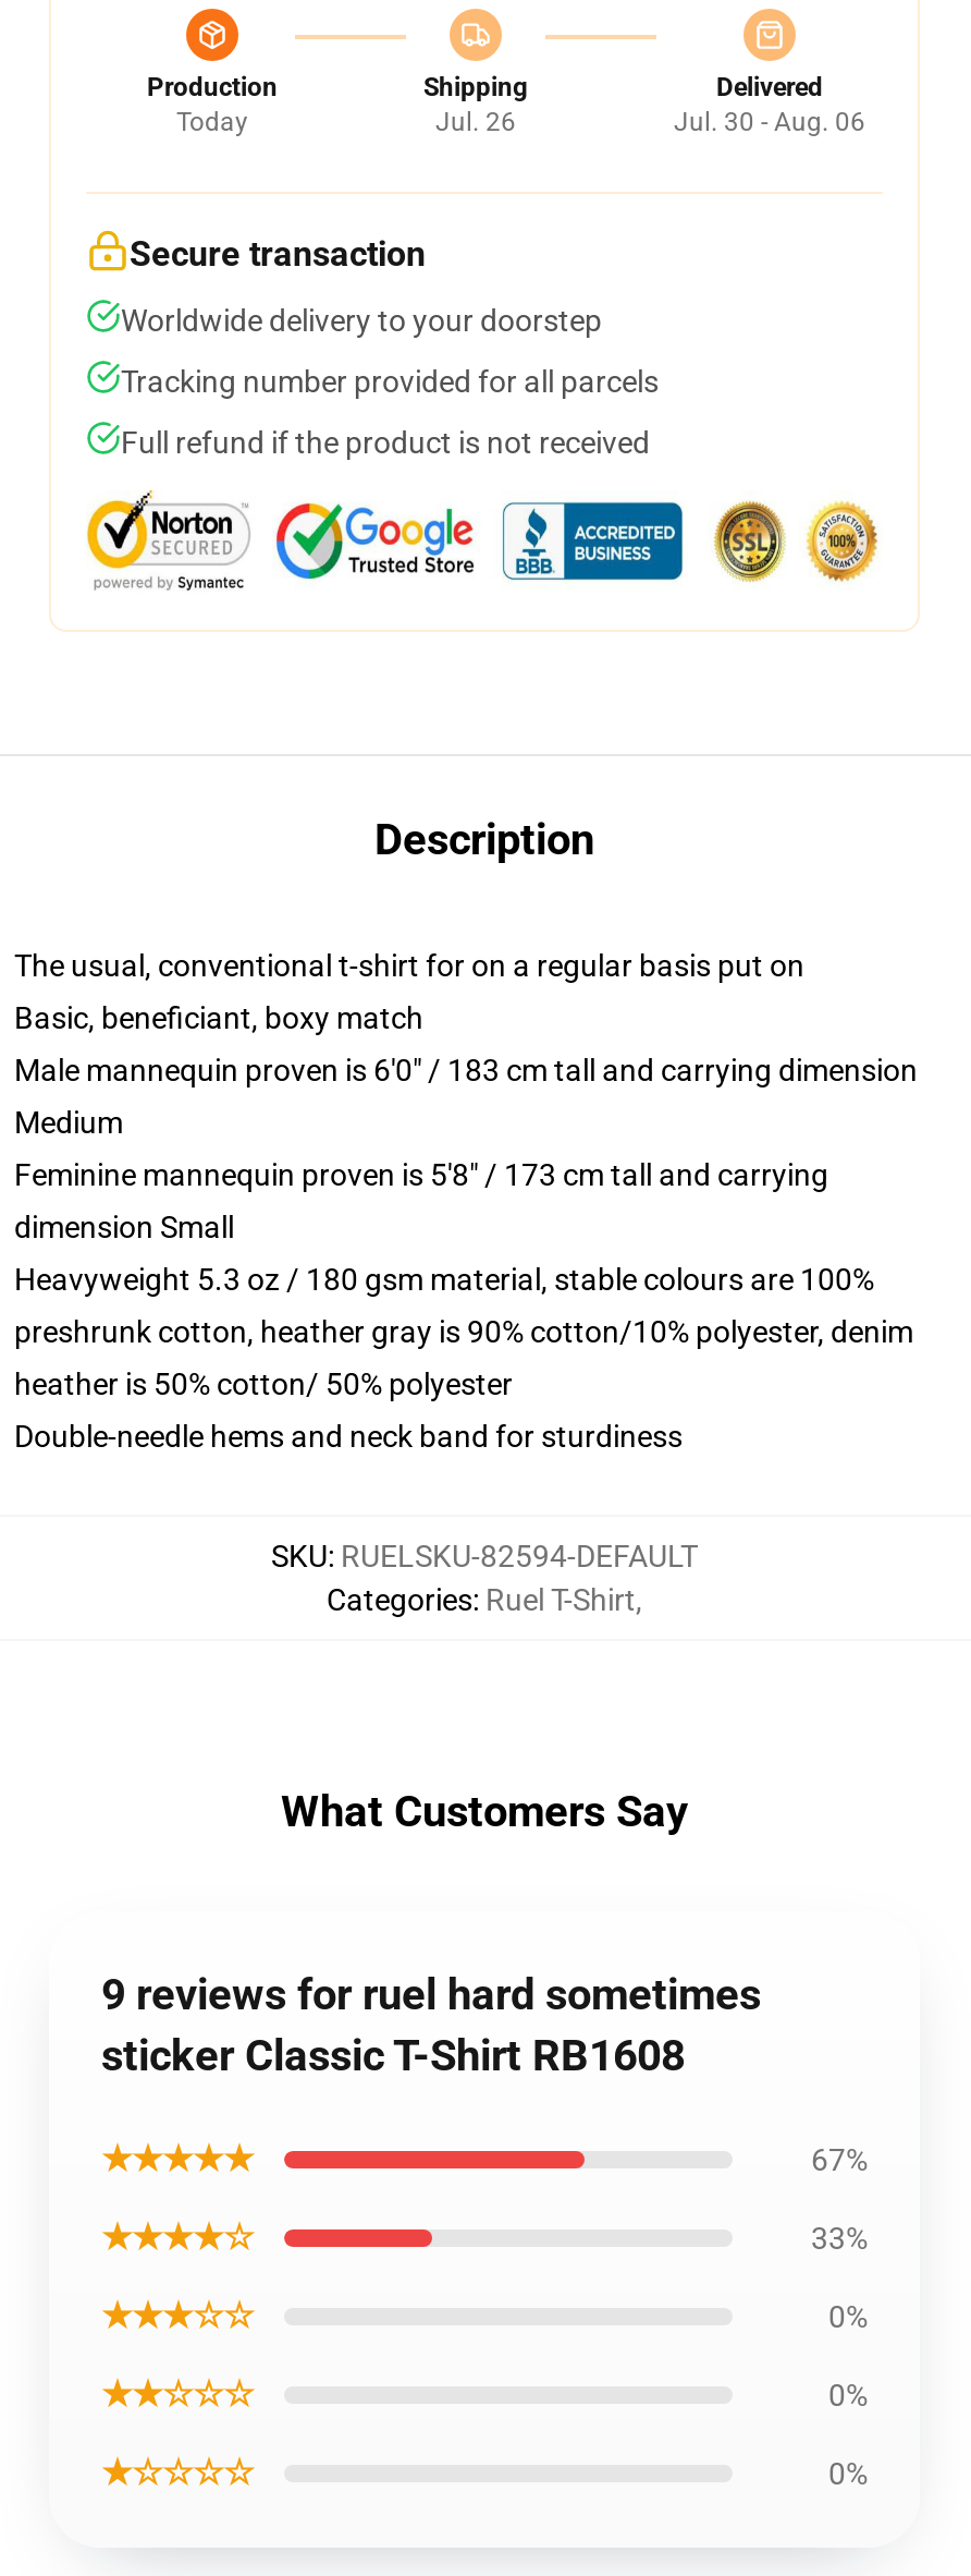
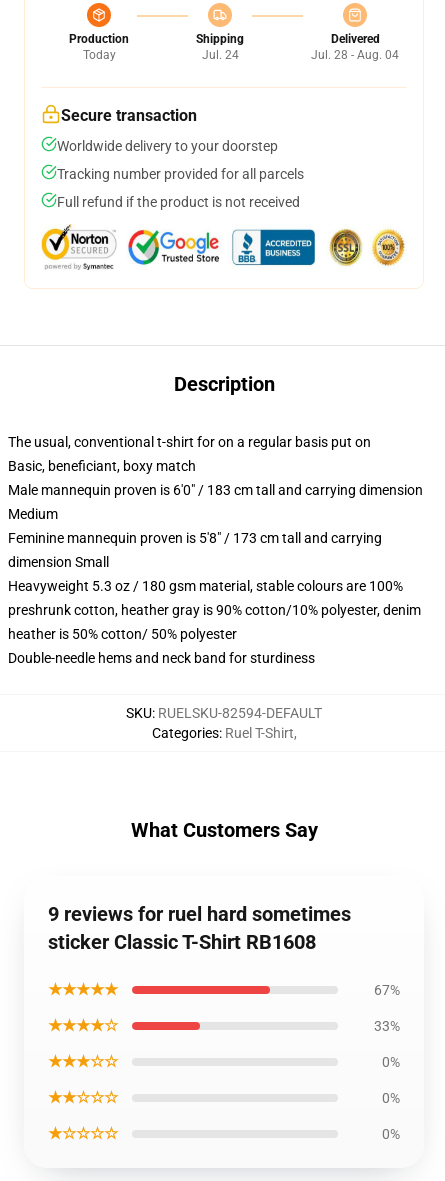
[435,107,516,137] Jul. 26 -> [201,48,238,62] Jul. 24
[674,107,865,137] Jul. 30 - Aug. 06 -> [311,48,399,62] Jul. 28 - Aug. 04

